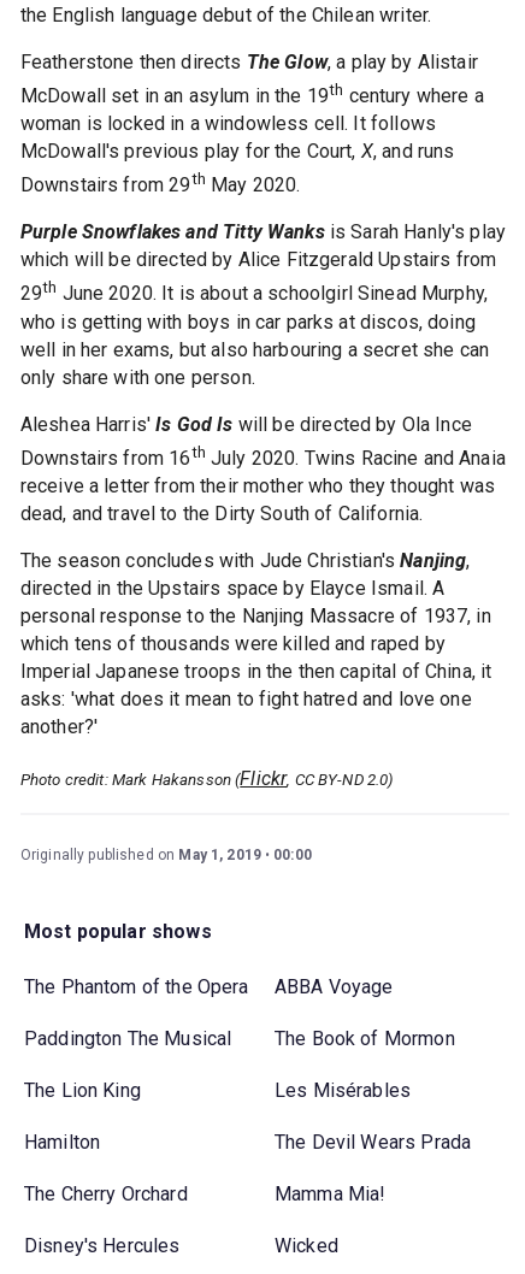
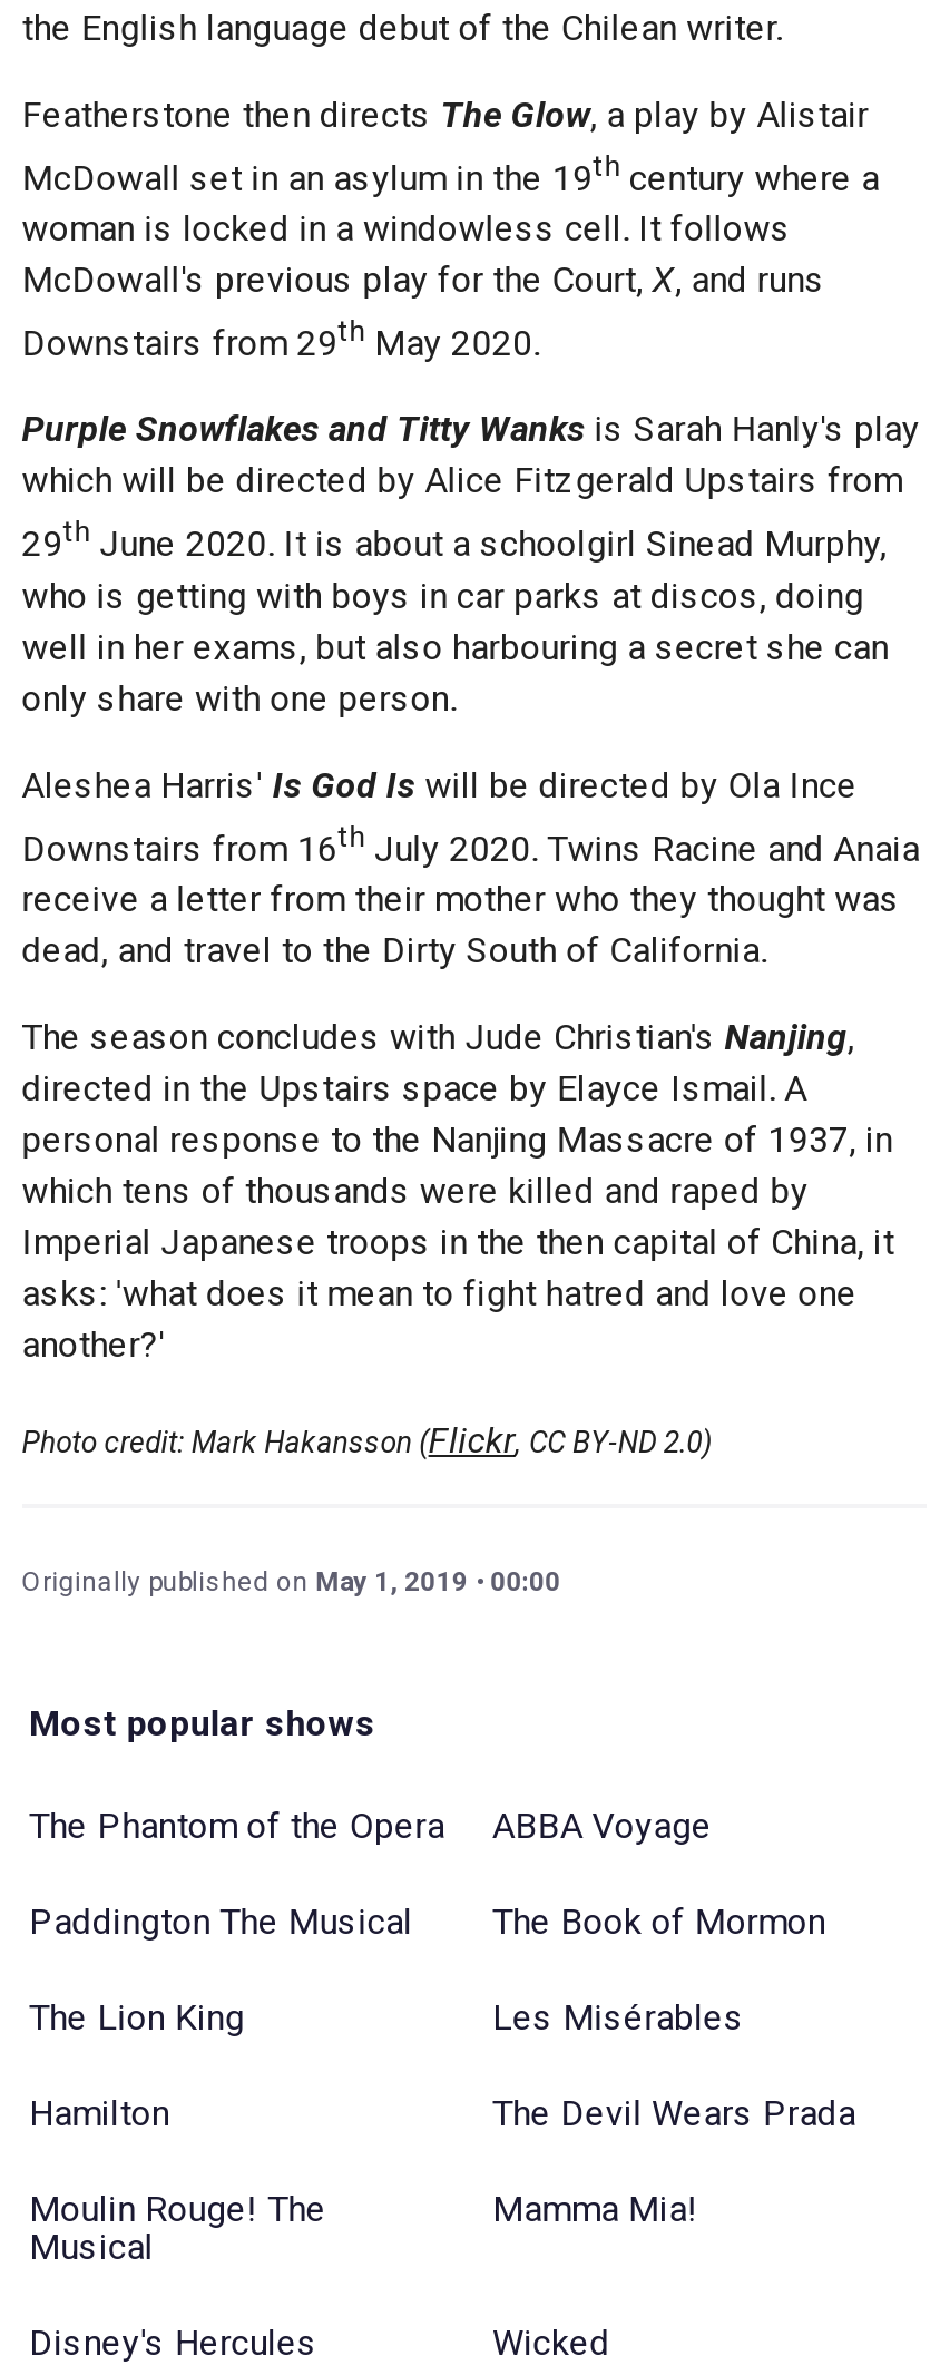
[24,1182,187,1205] The Cherry Orchard -> [29,2187,327,2268] Moulin Rouge! The | Musical

